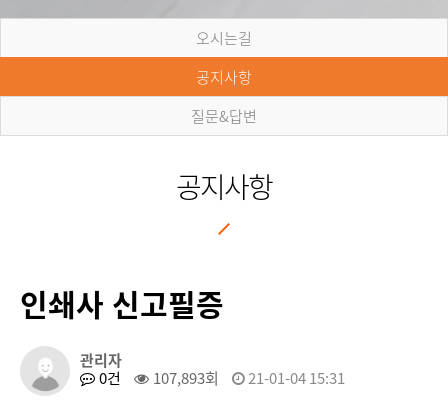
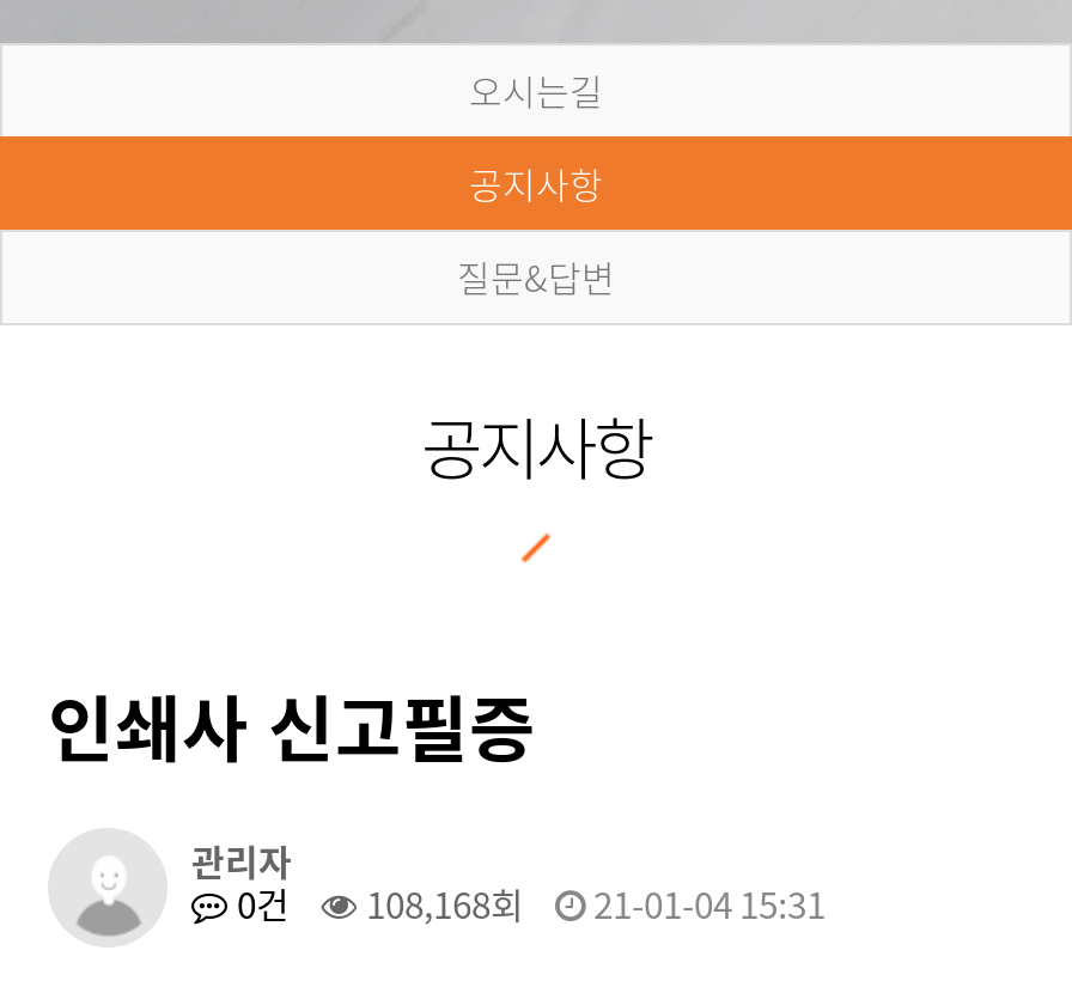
[95,367,345,389] 0건 107,893회 21-01-04 15:31 -> [227,878,826,931] 0건 108,168회 21-01-04 15:31

